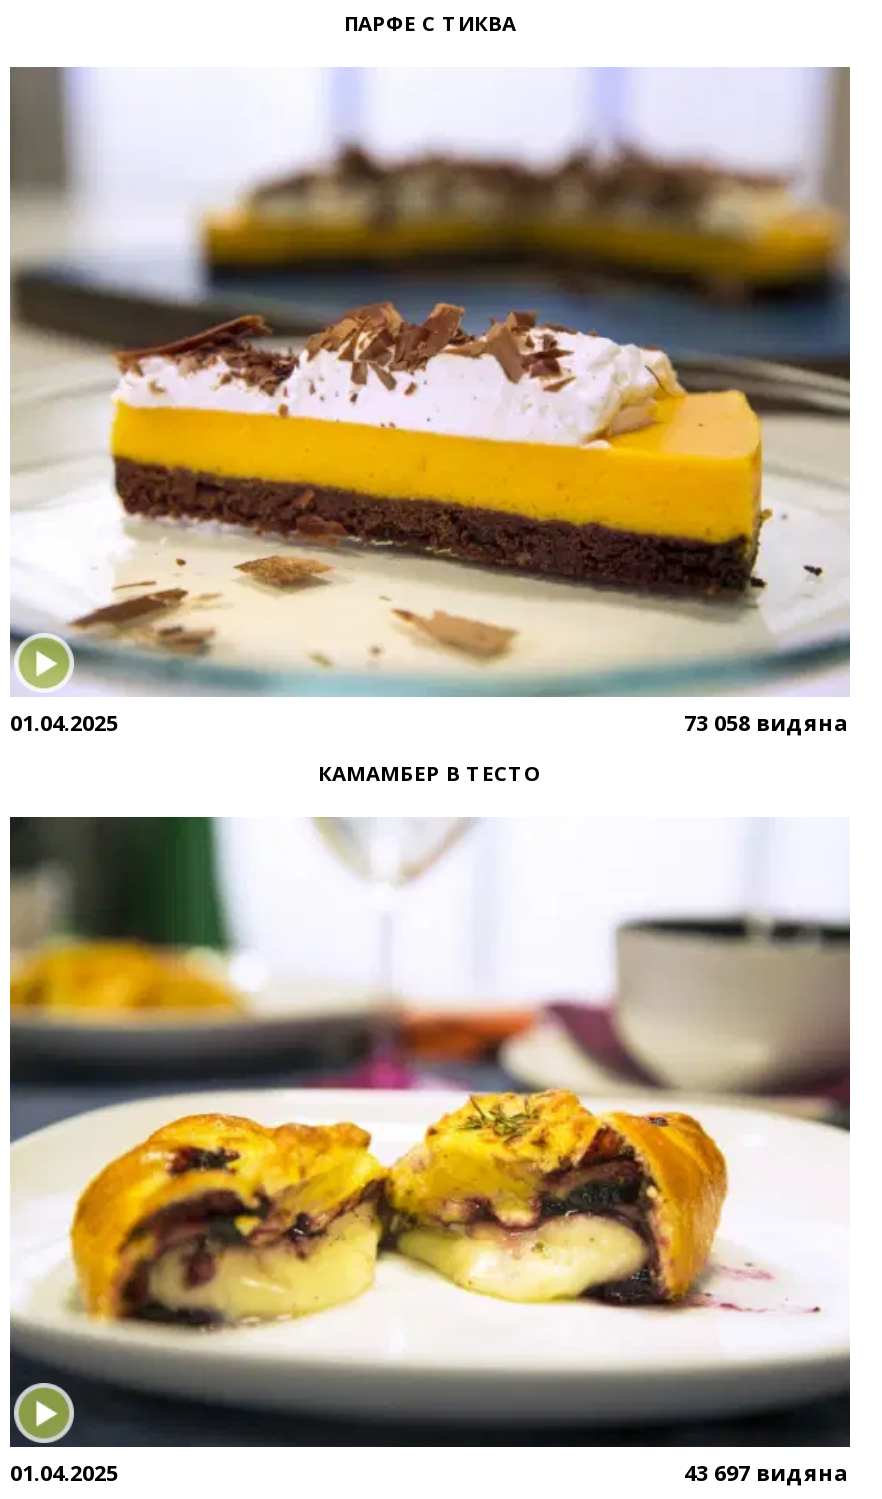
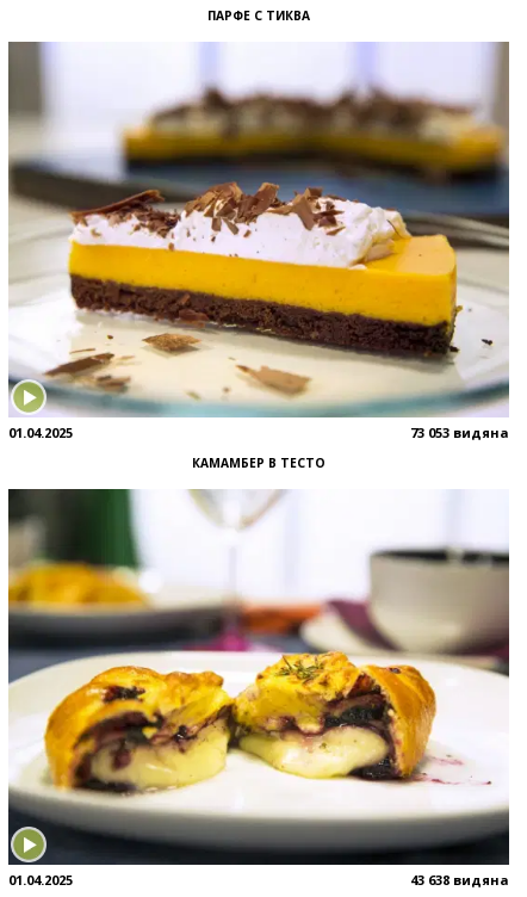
[684,707,850,737] 73 058 видяна -> [410,423,509,441] 73 053 видяна
[684,1457,850,1487] 43 697 видяна -> [410,871,509,889] 43 638 видяна

